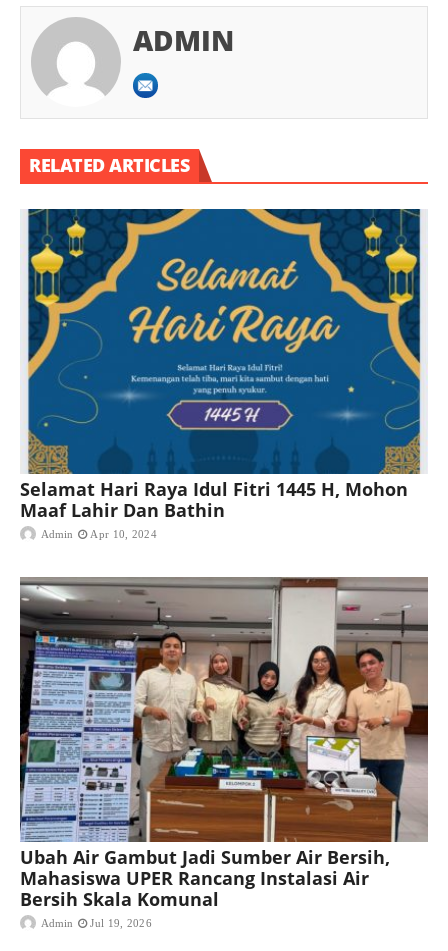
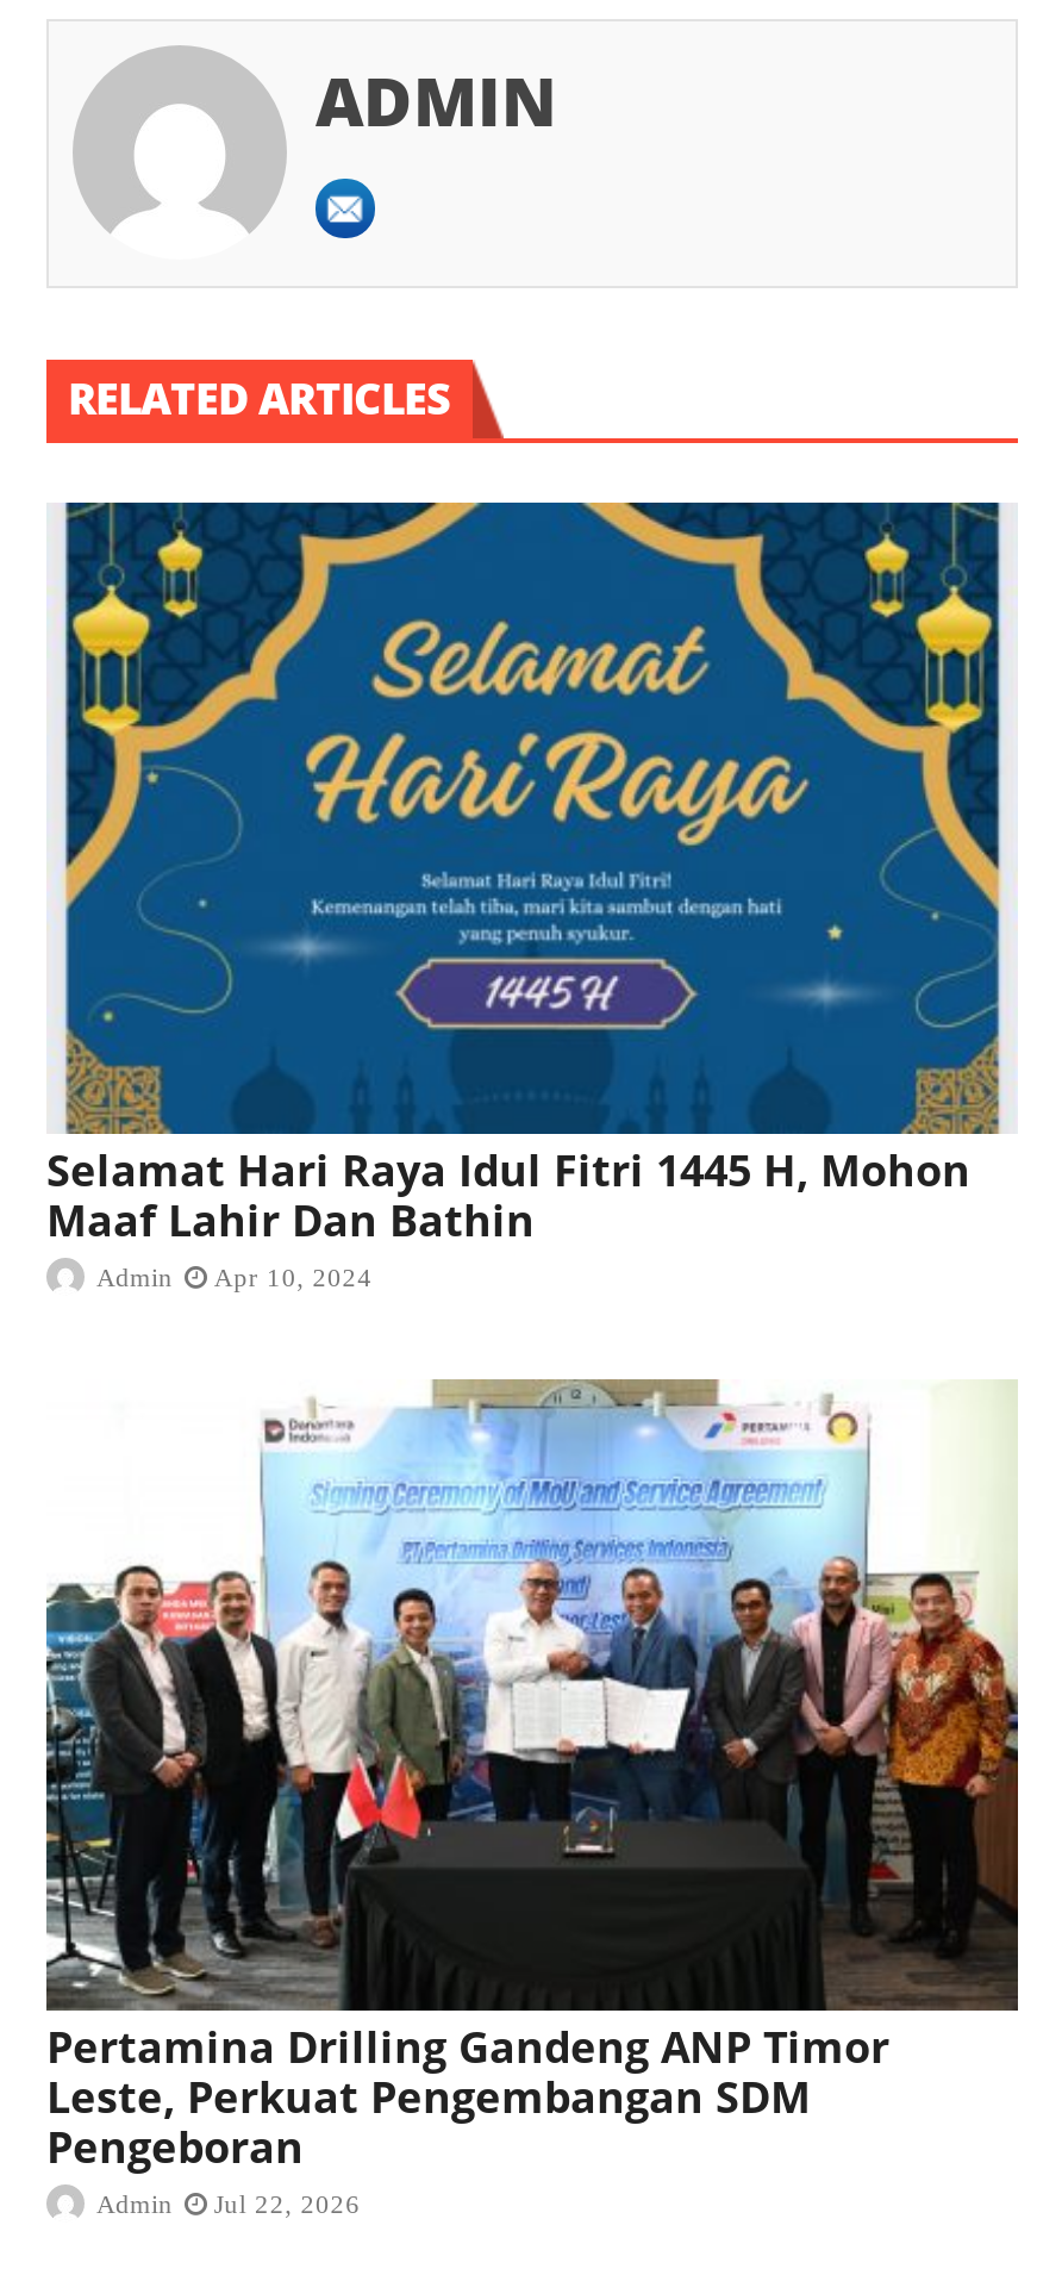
[19,576,429,911] [image] | Ubah Air Gambut Jadi Sumber Air Bersih, | Mahasiswa UPER Rancang Instalasi Air | Bersih Skala Komunal -> [44,1379,1020,2176] [image] | Pertamina Drilling Gandeng ANP Timor | Leste, Perkuat Pengembangan SDM | Pengeboran
[41,917,152,929] Admin Jul 19, 2026 -> [96,2190,361,2219] Admin Jul 22, 2026

